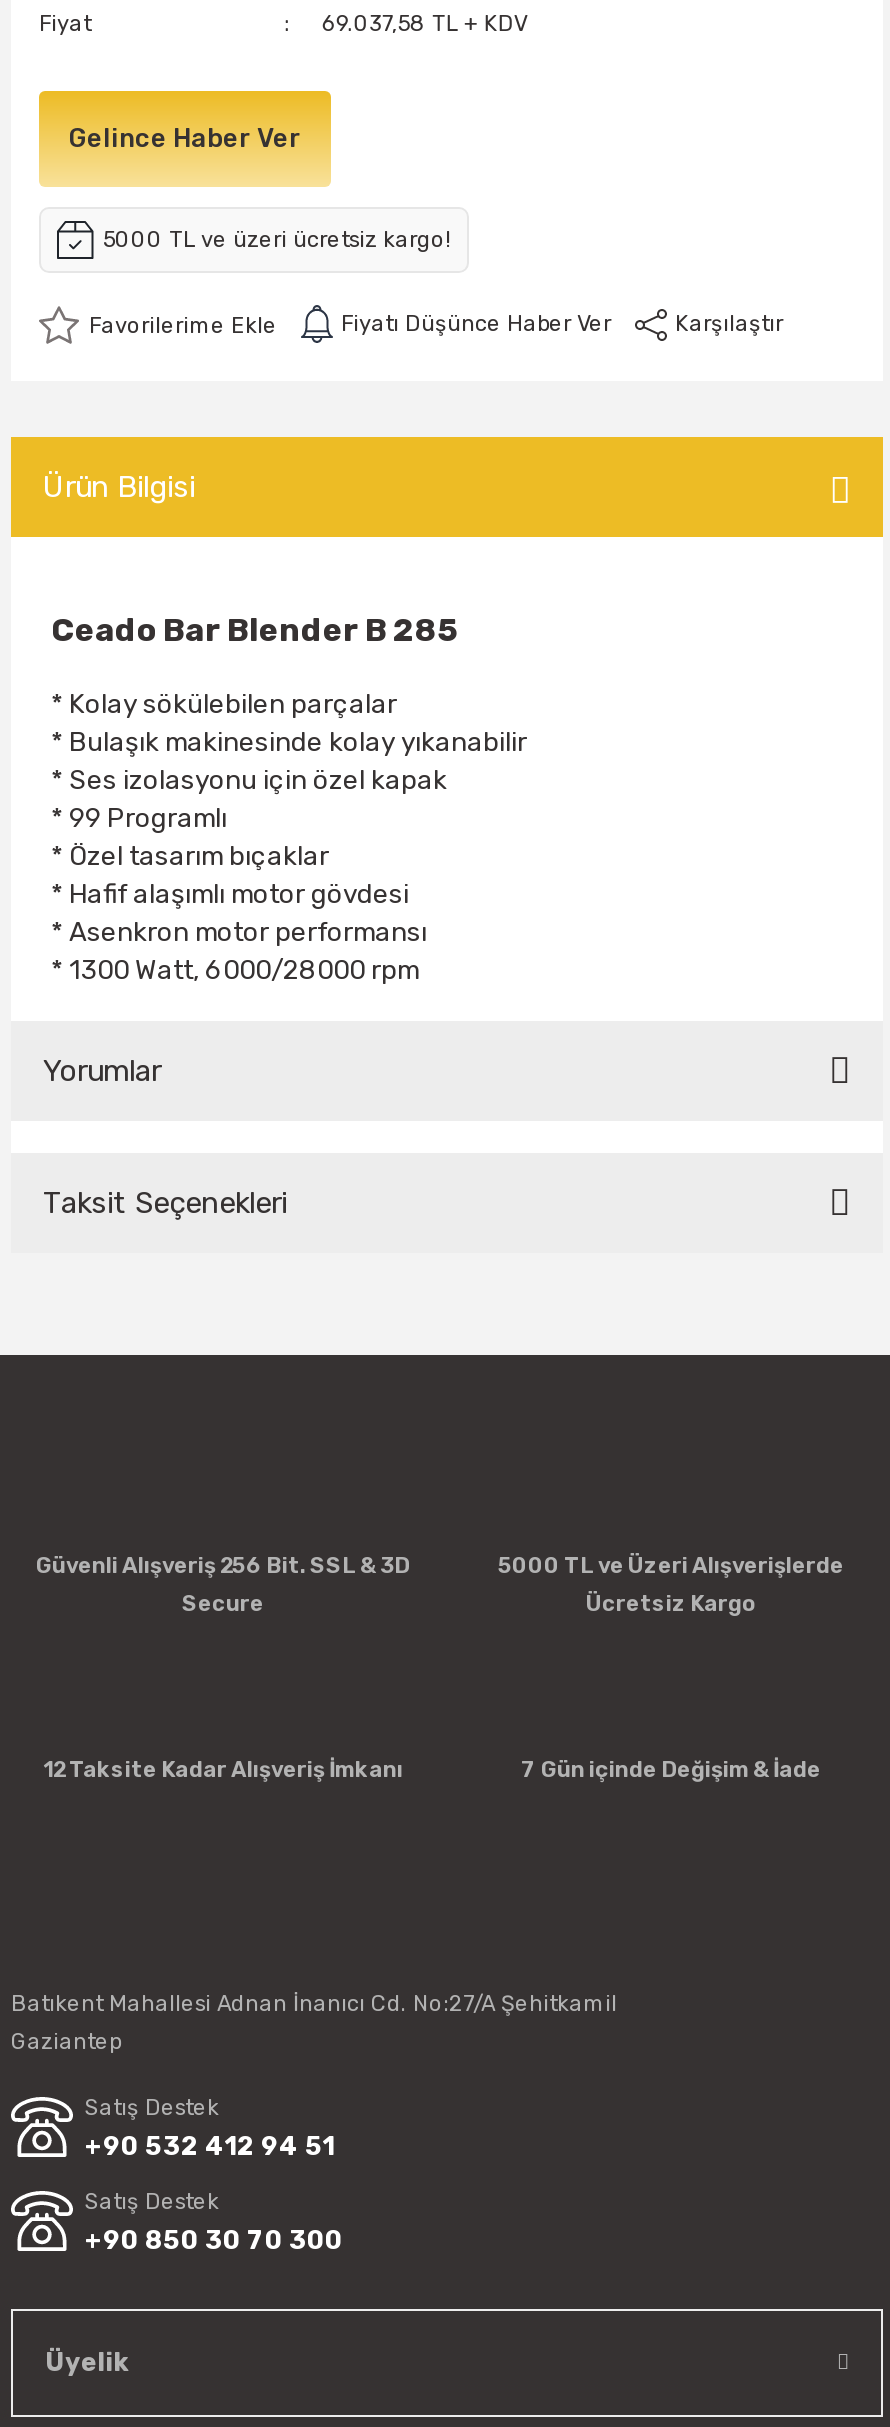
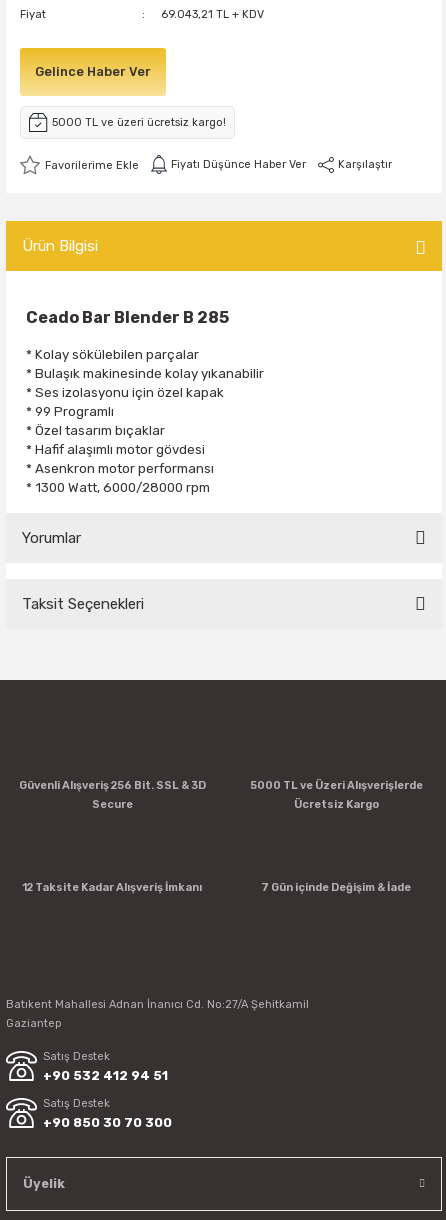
[322,11,528,37] 69.037,58 TL + KDV -> [161,8,264,21] 69.043,21 TL + KDV

